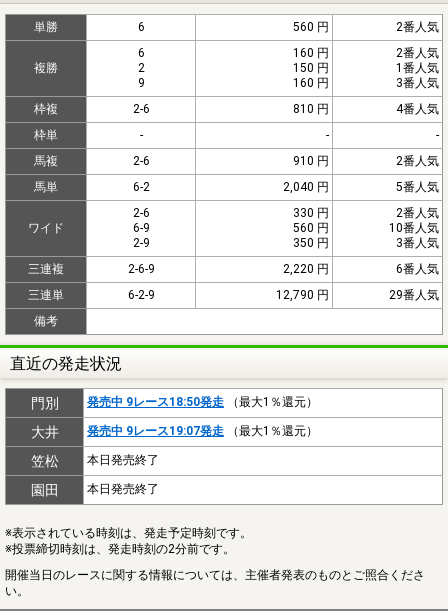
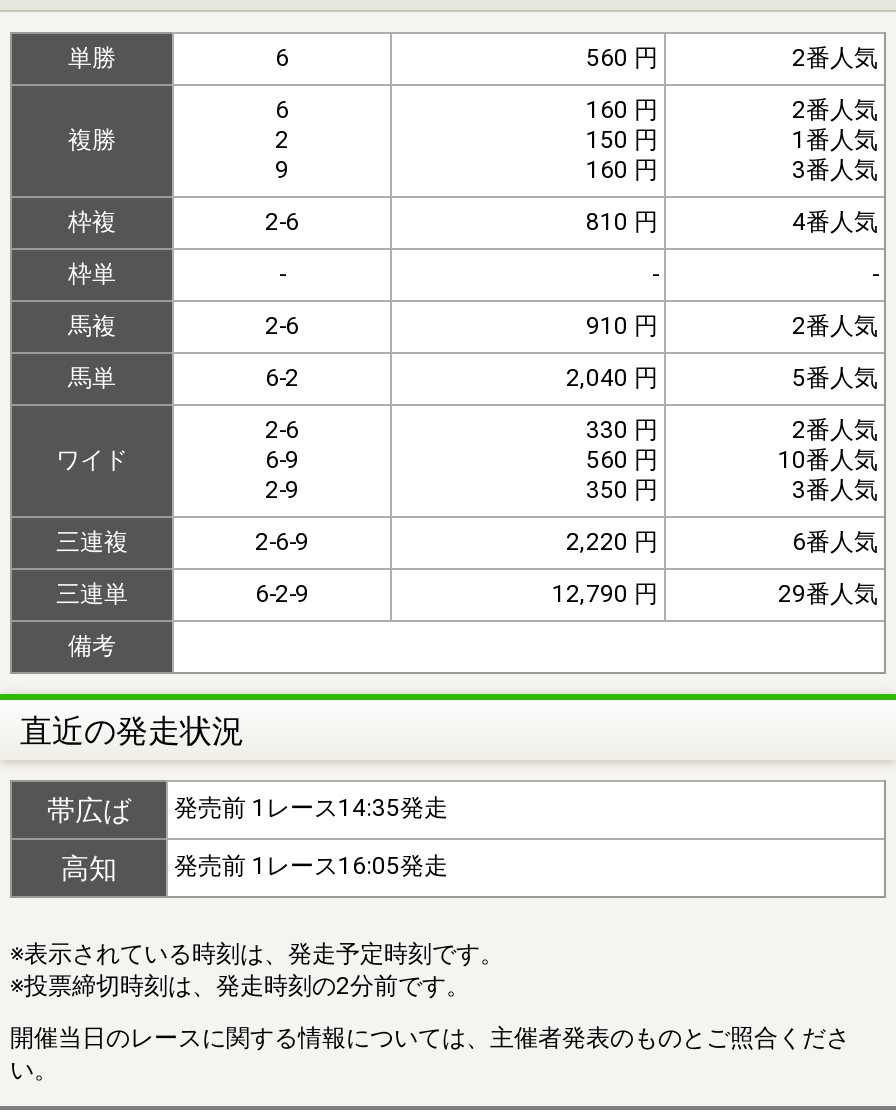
[30,395,318,498] 門別 | 発売中 9レース18:50発走（最大1％還元） | 大井 | 発売中 9レース19:07発走（最大1％還元） | 笠松 | 本日発売終了 | 園田 | 本日発売終了 -> [47,794,448,884] 帯広ば | 発売前 1レース14:35発走 | 高知 | 発売前 1レース16:05発走

